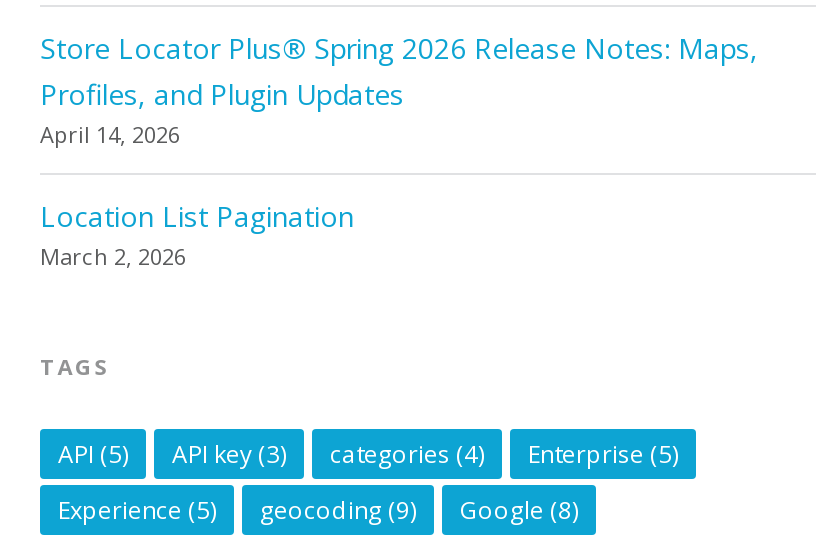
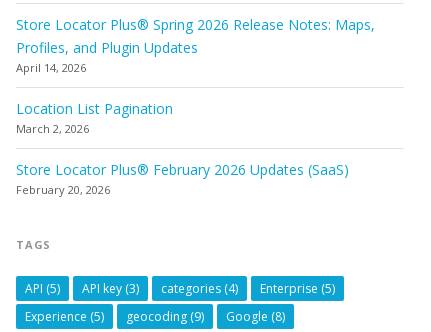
none -> [16,160,349,197] Store Locator Plus® February 2026 Updates (SaaS) | February 20, 2026

